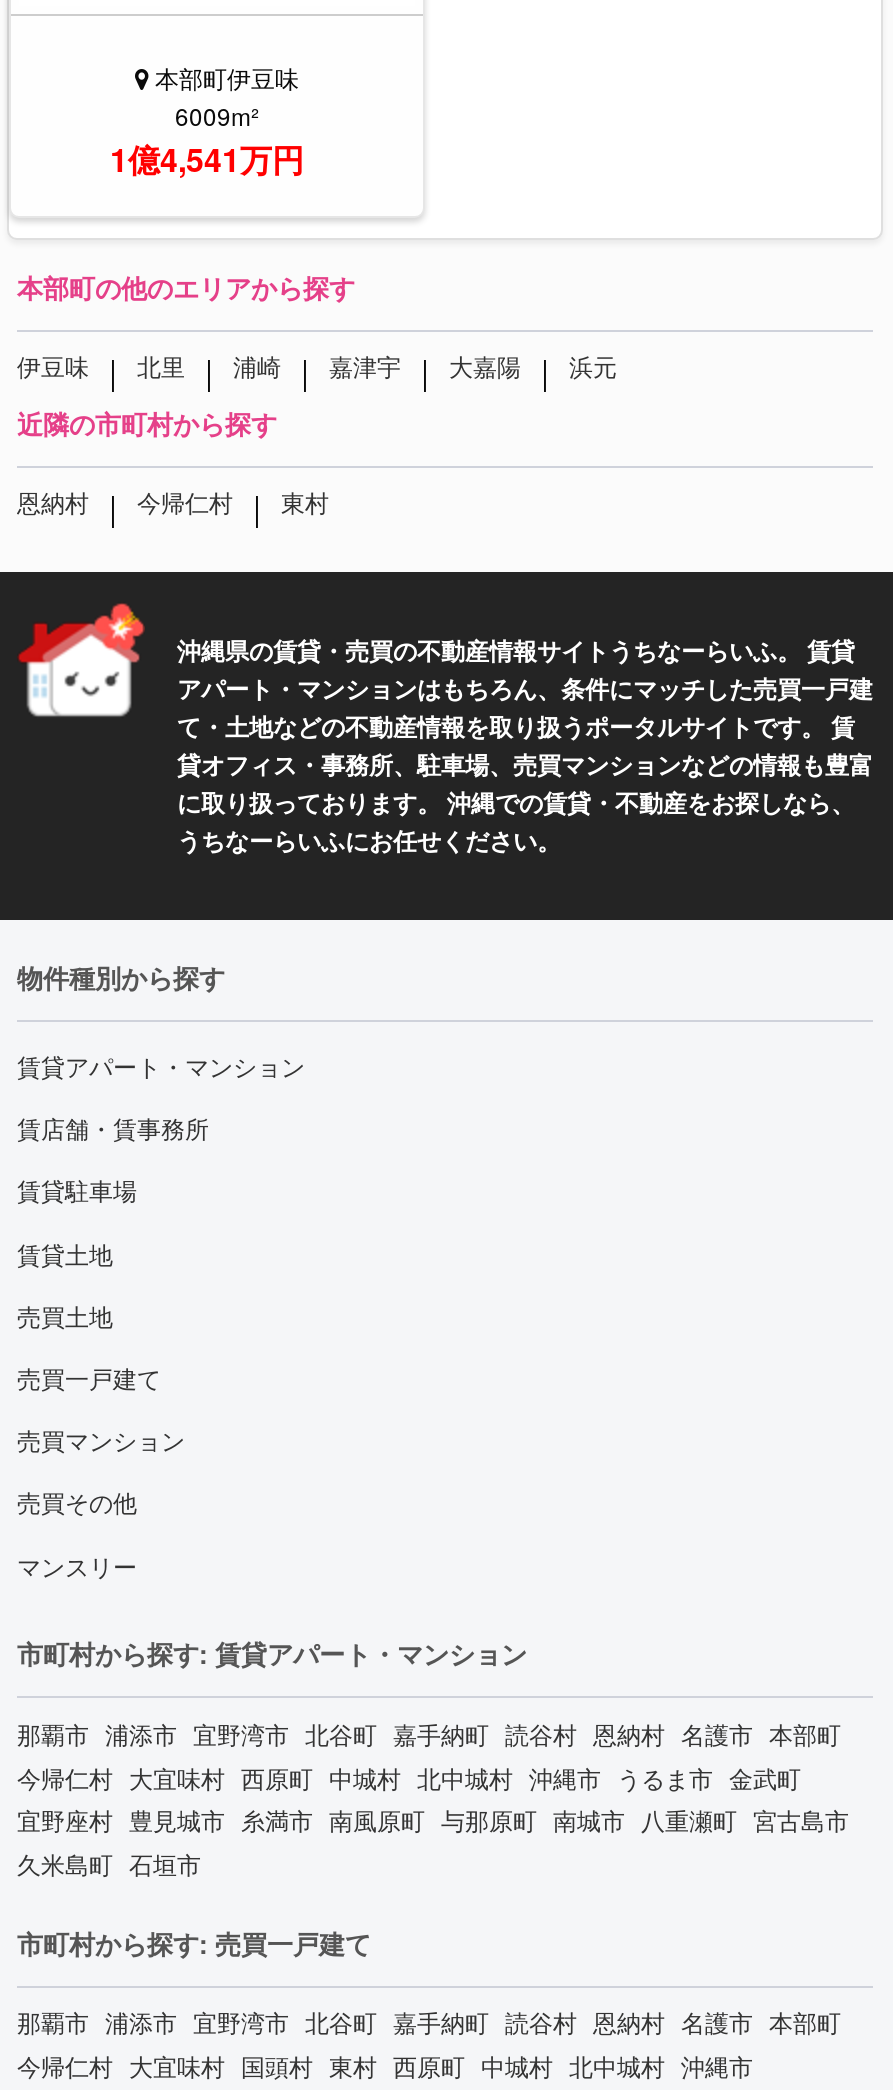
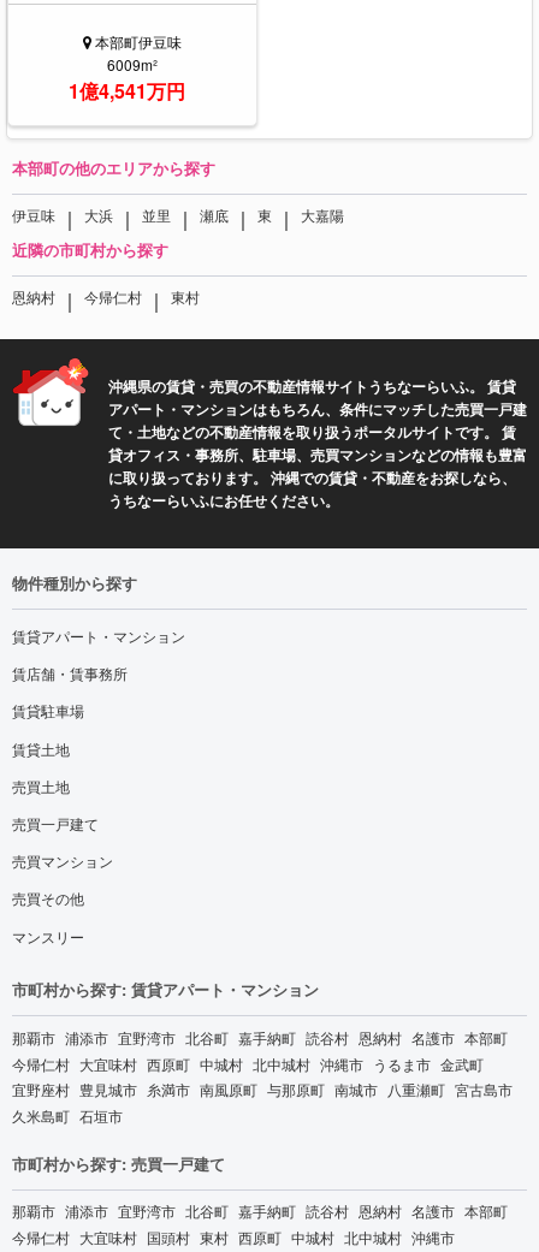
[17,347,617,393] 伊豆味｜北里｜浦崎｜嘉津宇｜大嘉陽｜浜元 -> [12,204,344,232] 伊豆味｜大浜｜並里｜瀬底｜東｜大嘉陽

